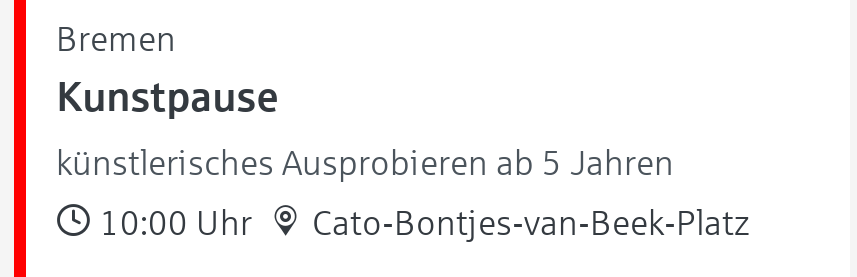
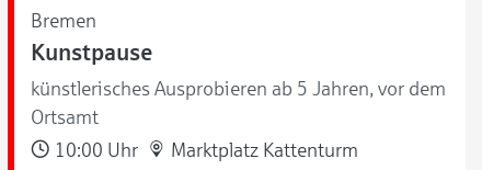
[56,143,674,183] künstlerisches Ausprobieren ab 5 Jahren -> [31,78,446,128] künstlerisches Ausprobieren ab 5 Jahren, vor dem | Ortsamt
[304,203,750,243] Cato-Bontjes-van-Beek-Platz -> [167,139,358,161] Marktplatz Kattenturm

